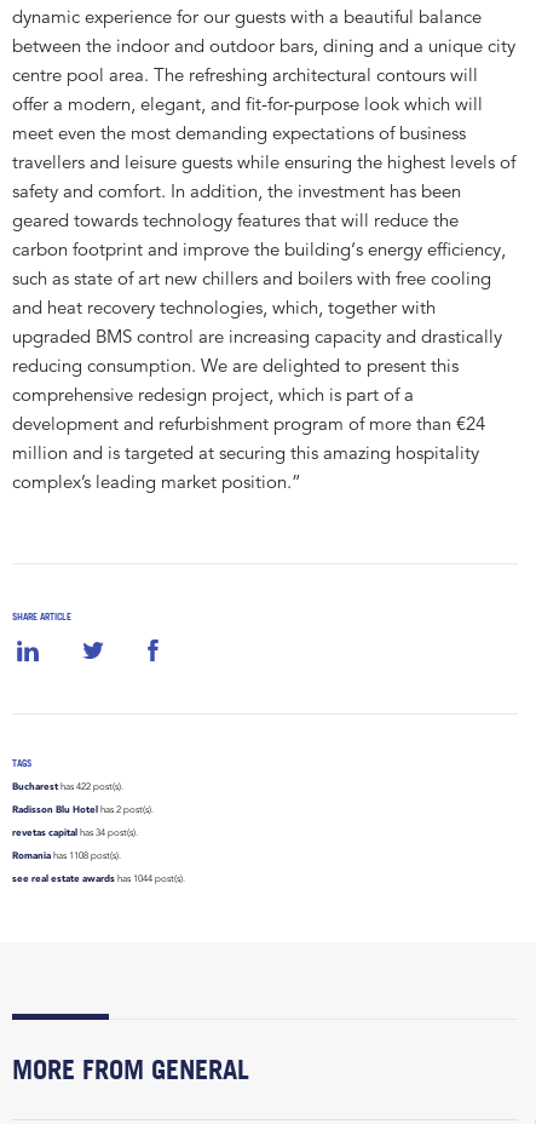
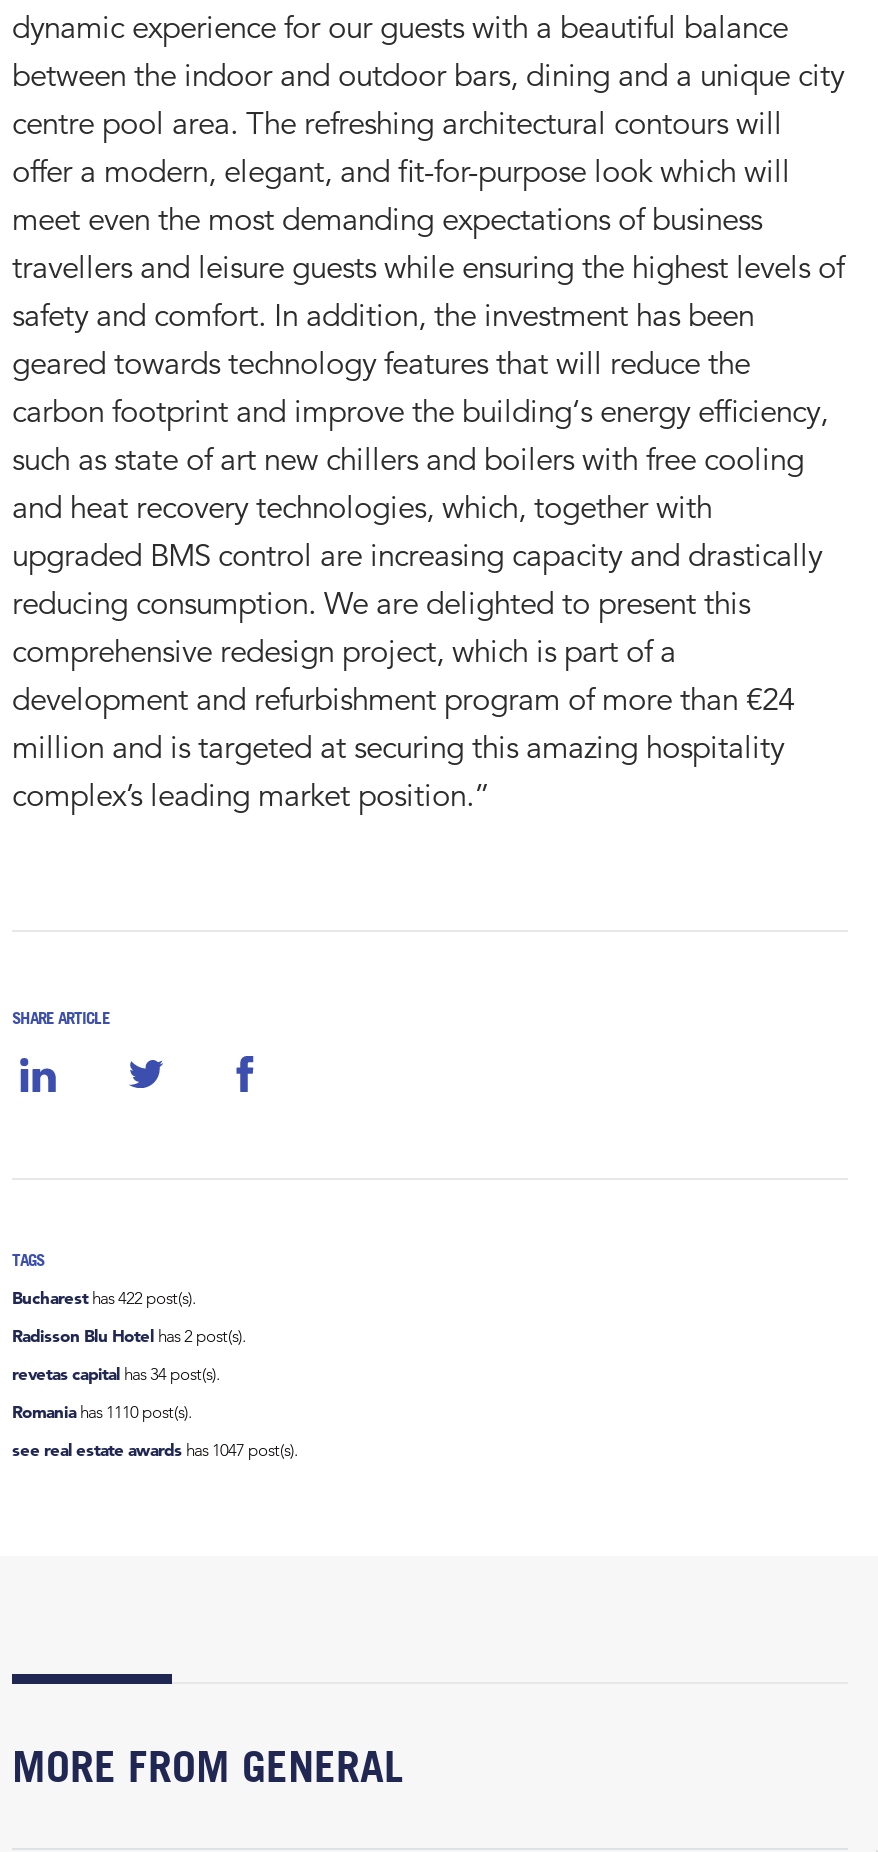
[12,850,121,862] Romania has 1108 post(s). -> [12,1403,192,1423] Romania has 1110 post(s).
[12,873,185,885] see real estate awards has 1044 post(s). -> [12,1441,298,1461] see real estate awards has 1047 post(s).

